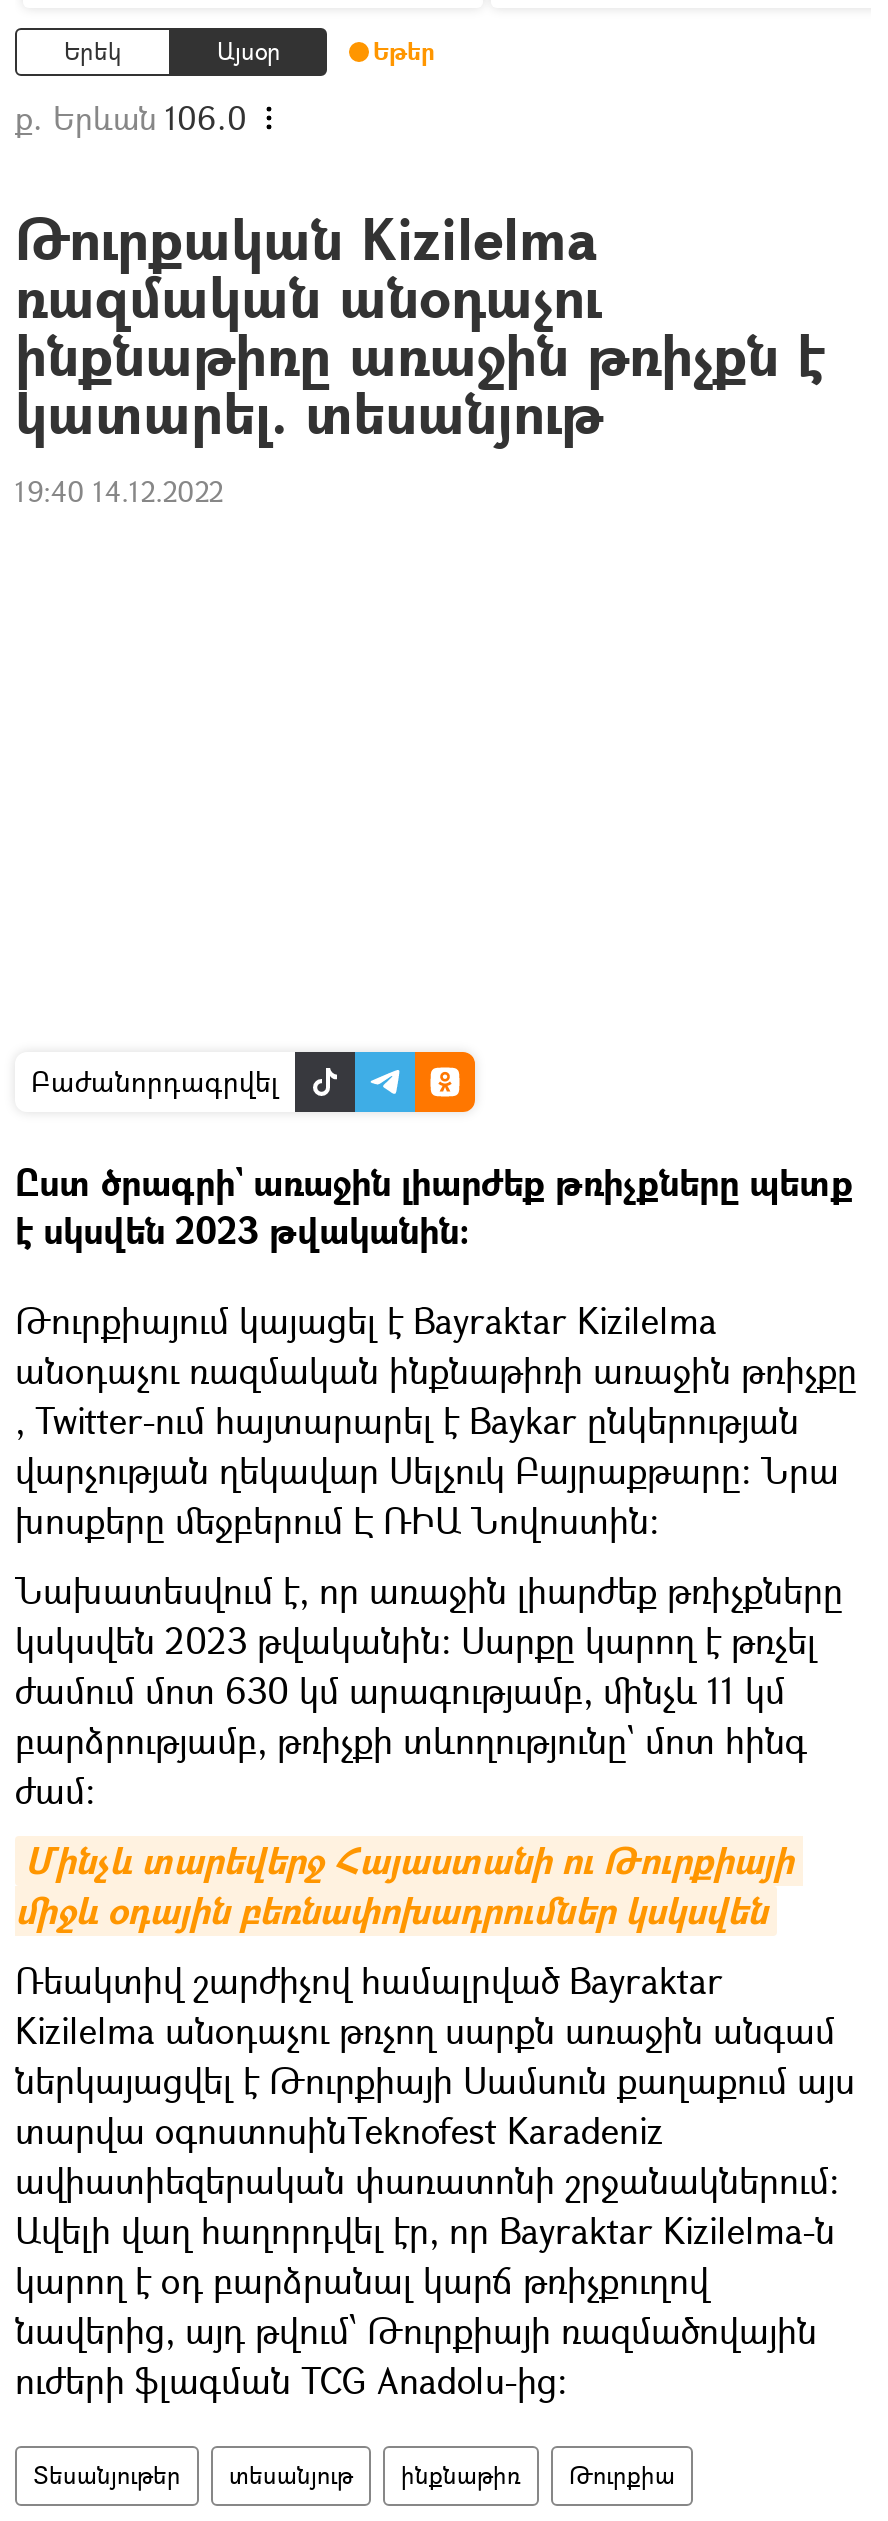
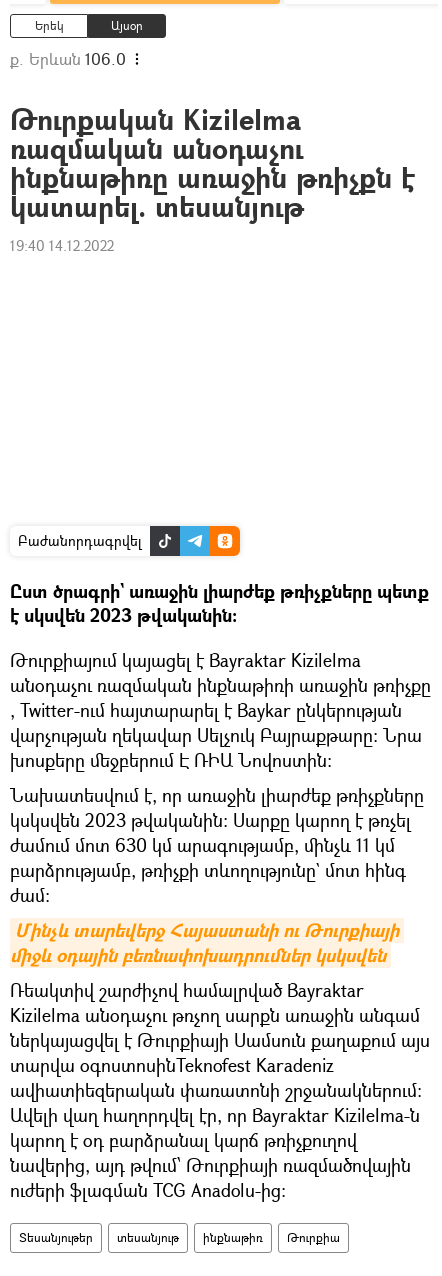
[373,34,435,68] Եթեր -> none

